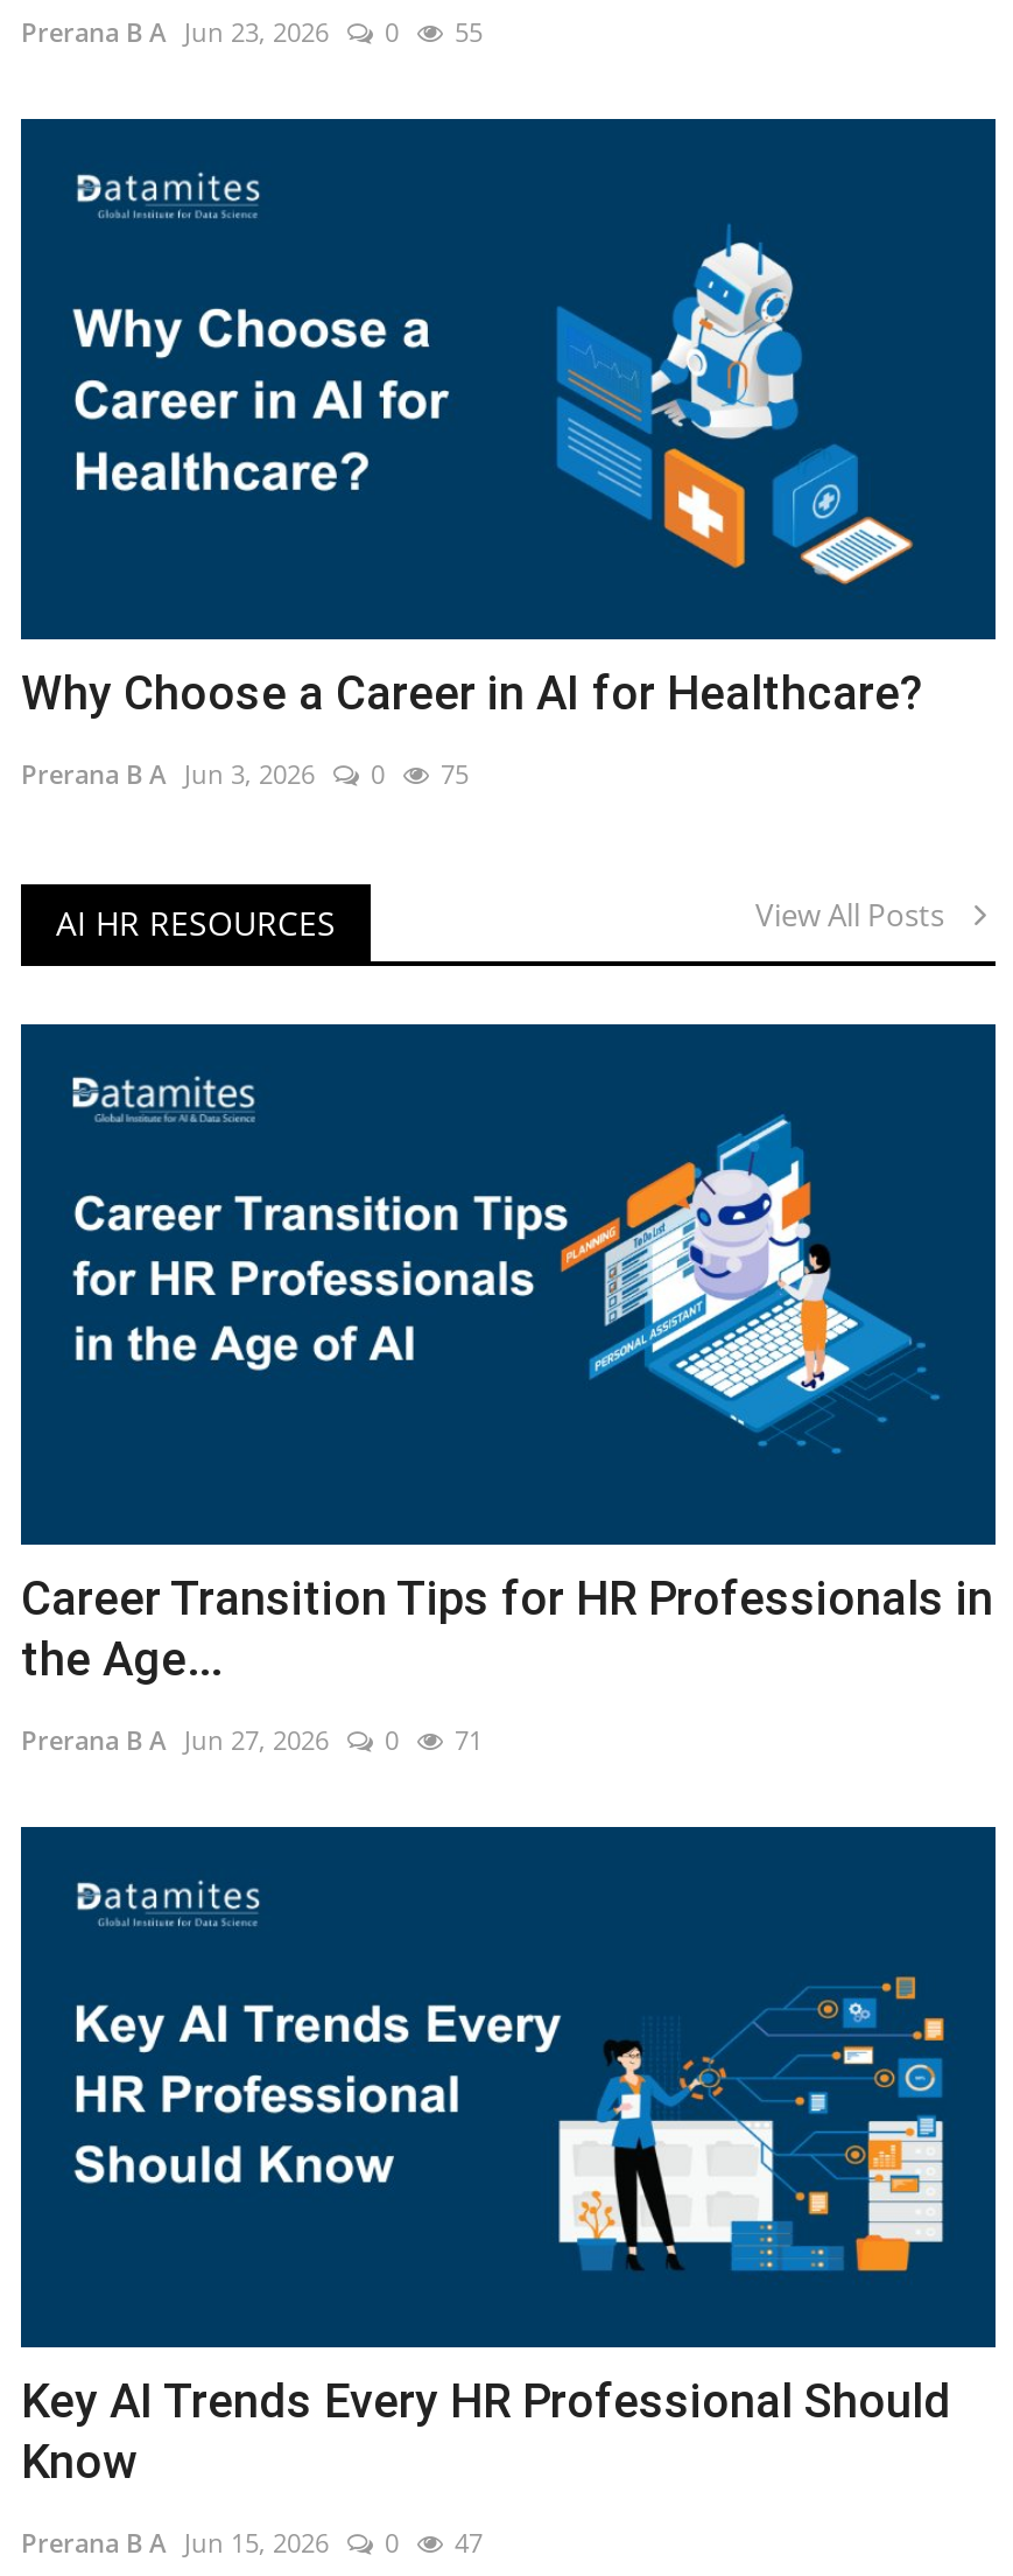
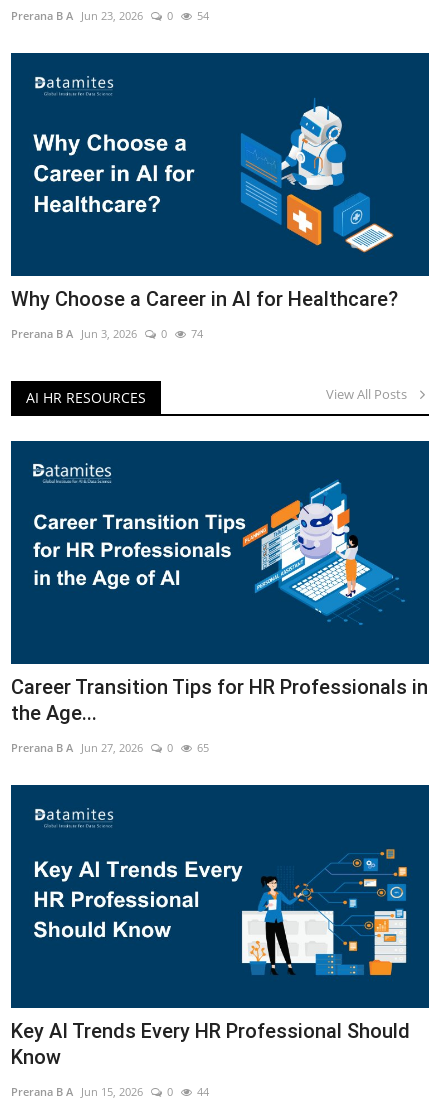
[21,14,483,49] Prerana B A Jun 23, 2026 0 55 -> [11,8,209,23] Prerana B A Jun 23, 2026 0 54
[21,756,469,791] Prerana B A Jun 3, 2026 0 75 -> [11,326,203,341] Prerana B A Jun 3, 2026 0 74
[21,1721,483,1756] Prerana B A Jun 27, 2026 0 71 -> [11,740,209,755] Prerana B A Jun 27, 2026 0 65
[21,2524,483,2559] Prerana B A Jun 15, 2026 0 47 -> [11,1084,209,1099] Prerana B A Jun 15, 2026 0 44

